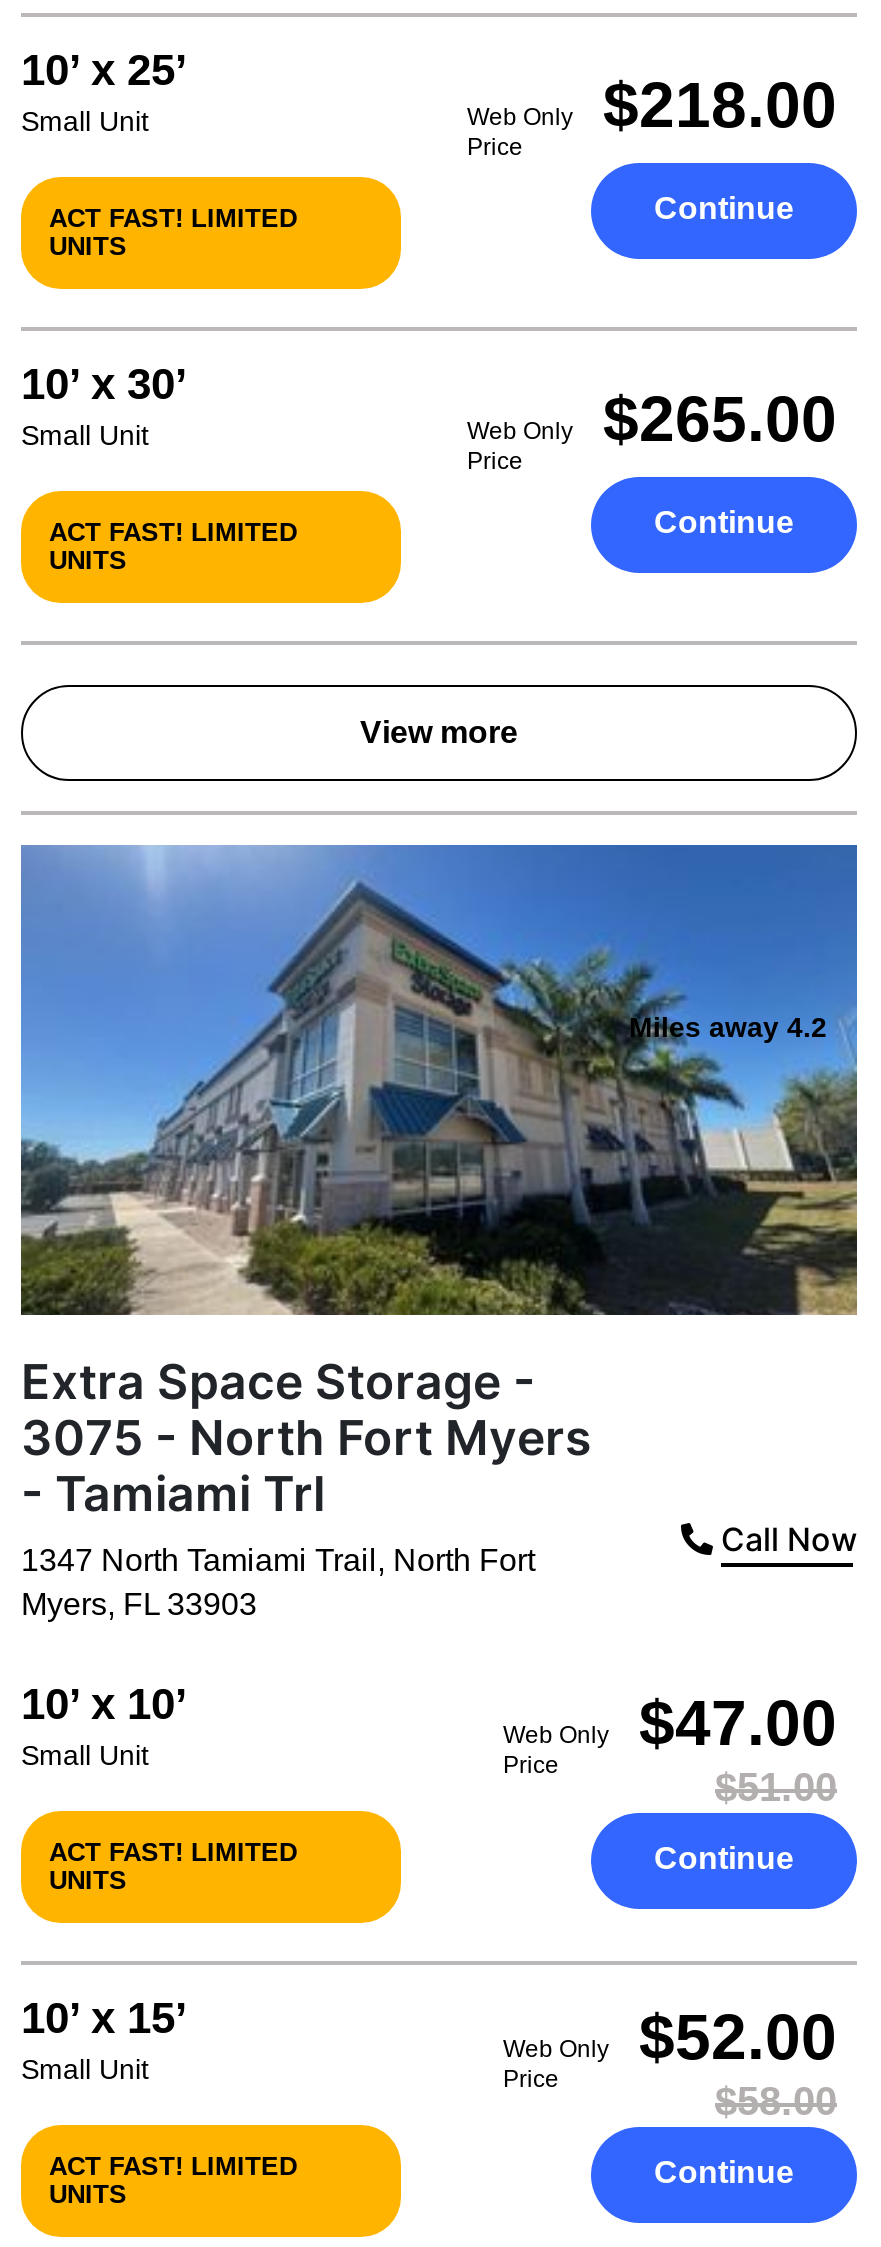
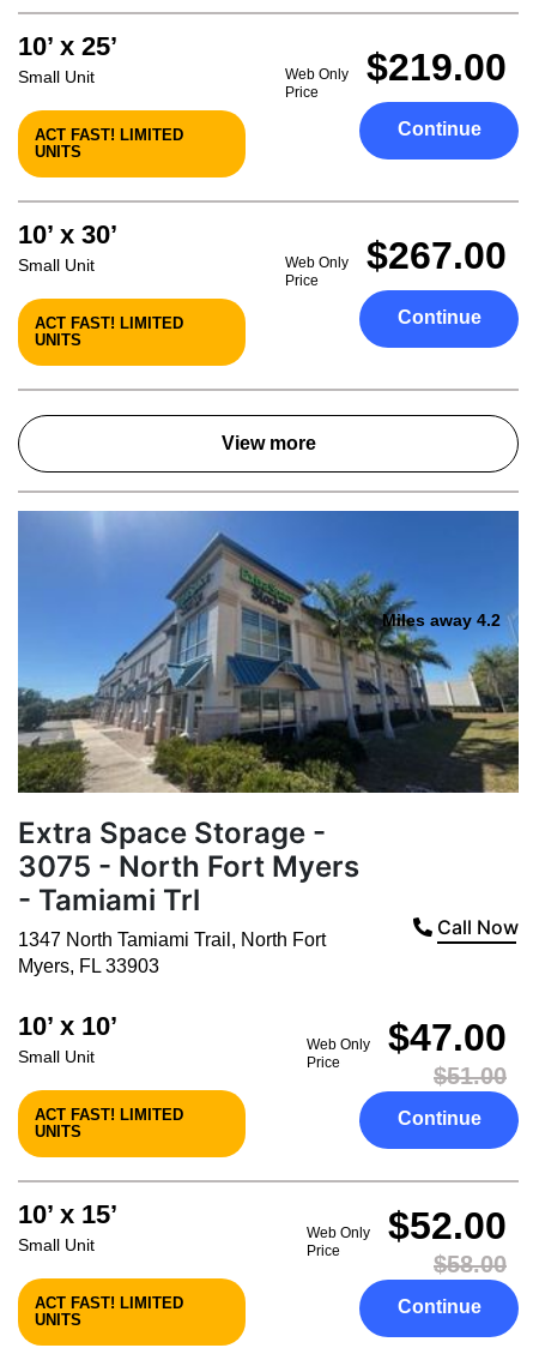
[467,69,837,141] Web Only $218.00 -> [285,46,507,89] Web Only $219.00
[467,383,837,455] Web Only $265.00 -> [285,234,507,277] Web Only $267.00

